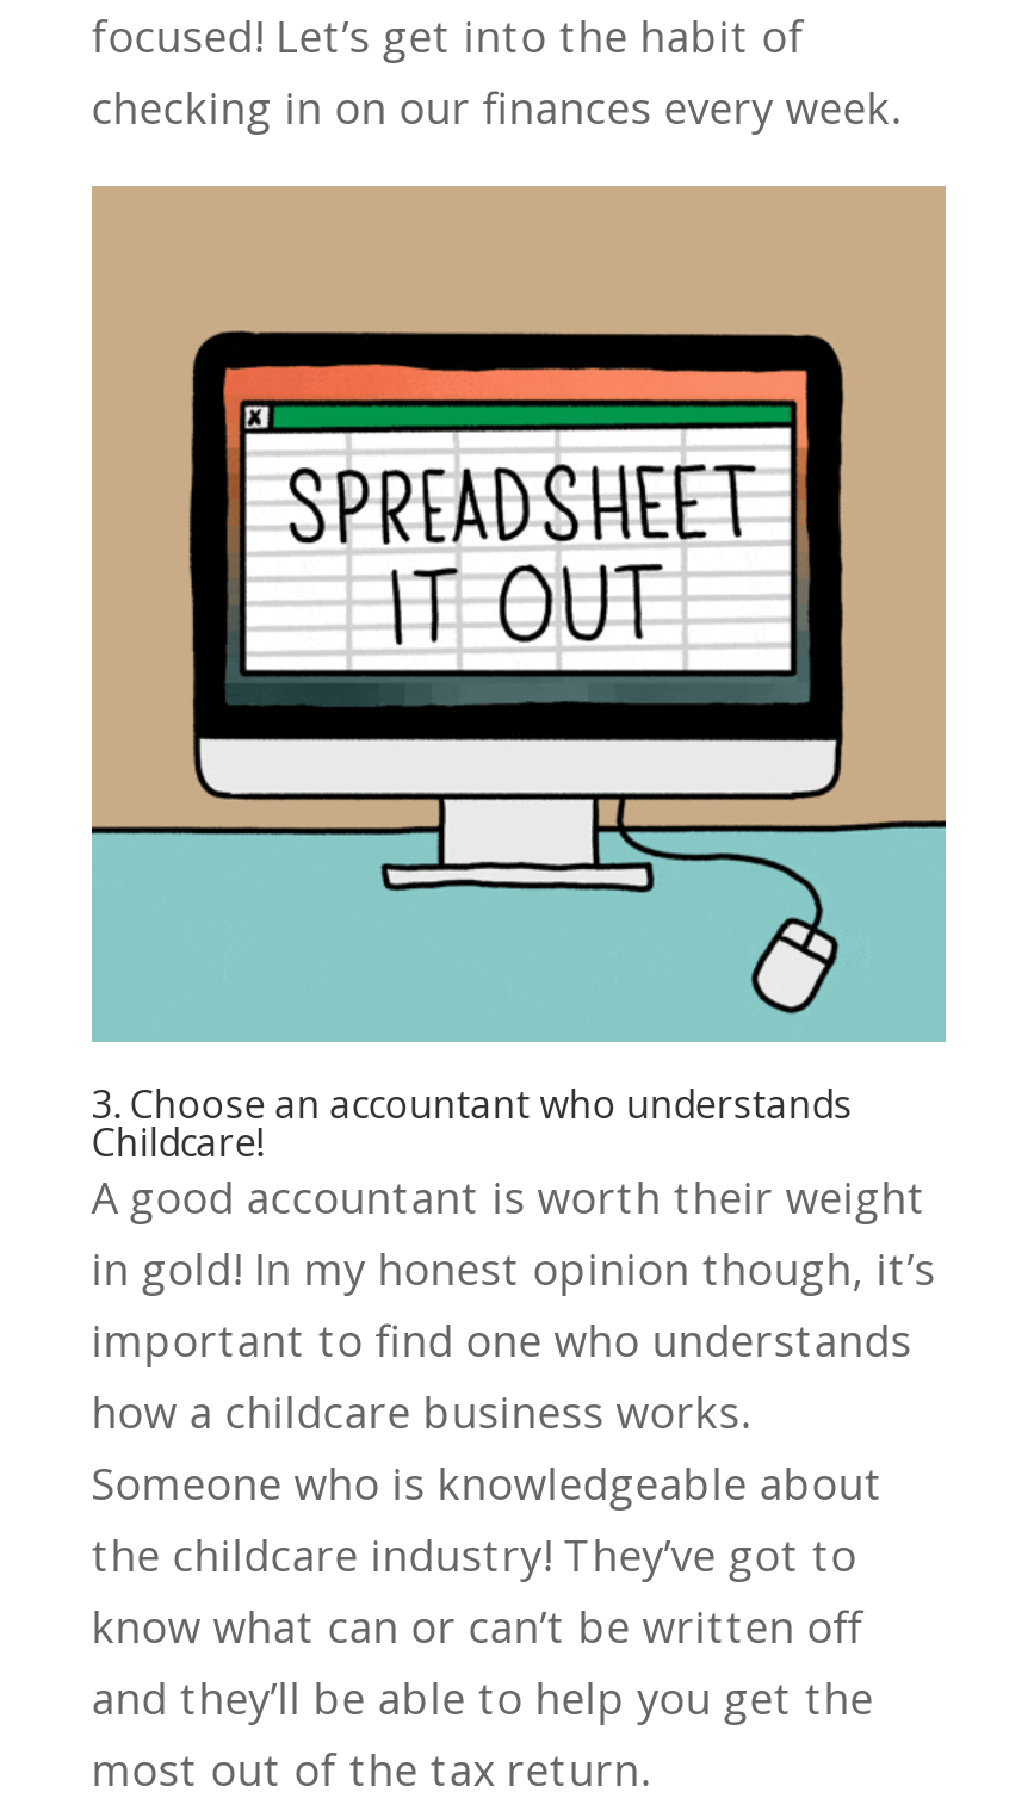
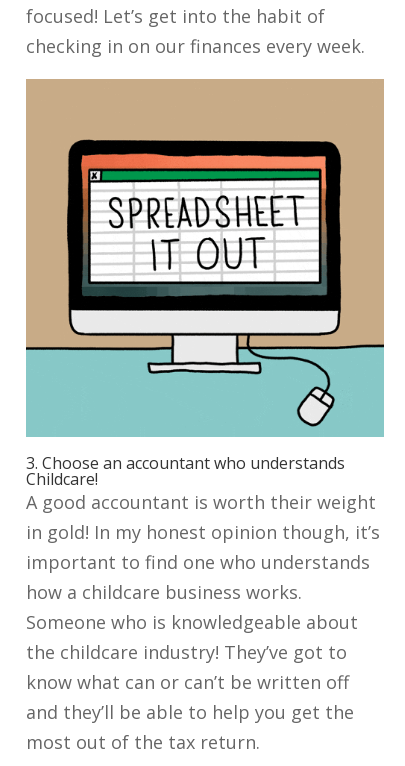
[738,894,841,1016] [image] -> [296,377,339,427] [image]

